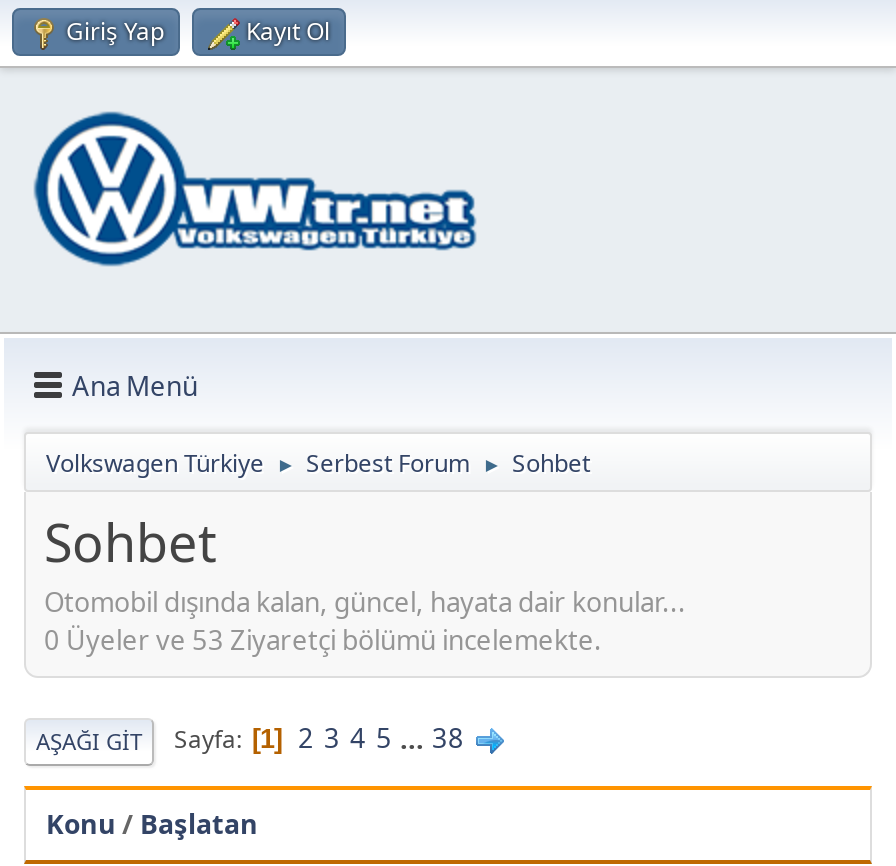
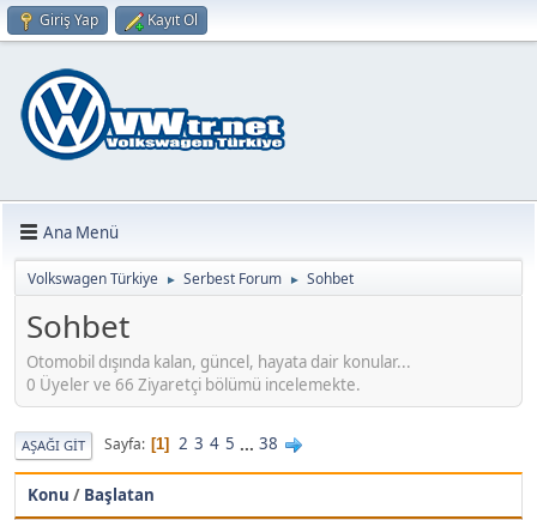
[44,621,602,657] 0 Üyeler ve 53 Ziyaretçi bölümü incelemekte. -> [26,373,361,395] 0 Üyeler ve 66 Ziyaretçi bölümü incelemekte.

